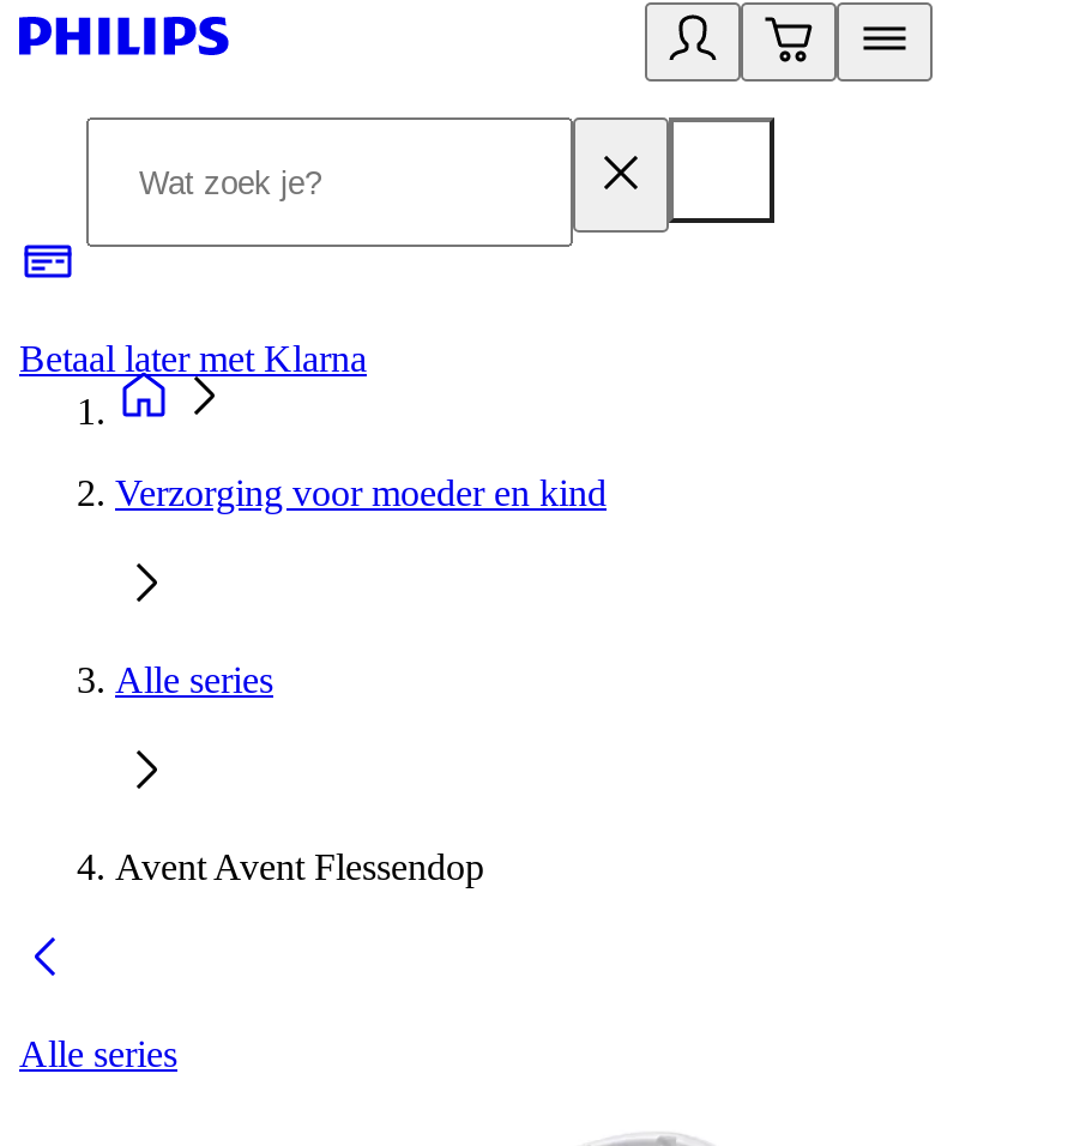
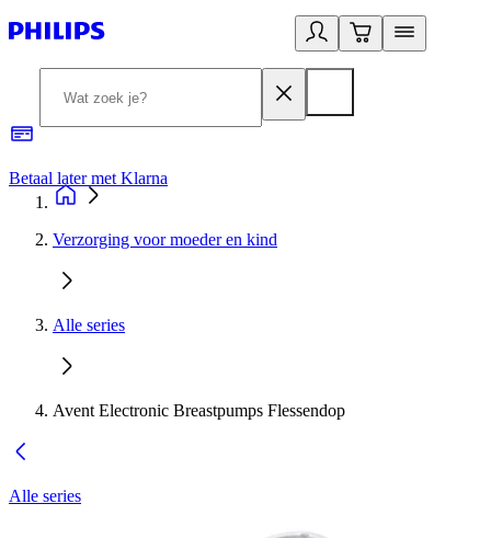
[115,846,484,887] Avent Avent Flessendop -> [53,401,345,420] Avent Electronic Breastpumps Flessendop

